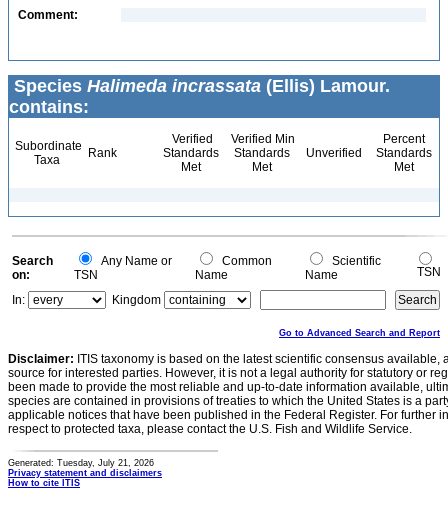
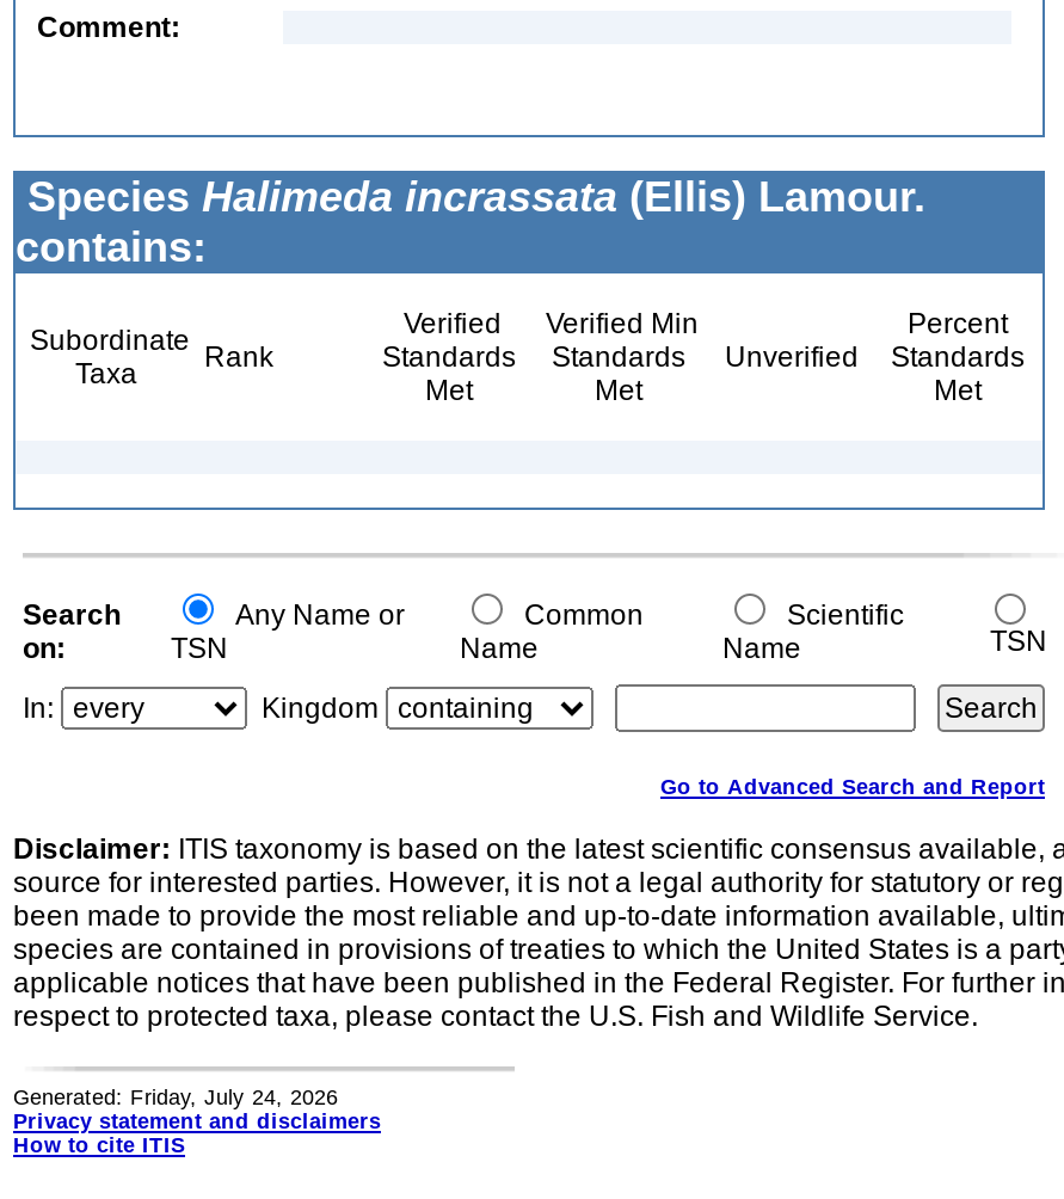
[8,458,154,468] Generated: Tuesday, July 21, 2026 -> [13,1086,338,1109] Generated: Friday, July 24, 2026

